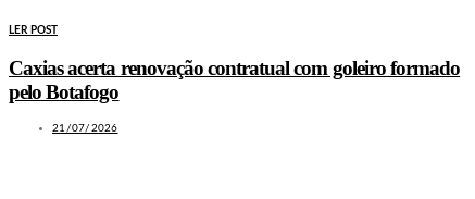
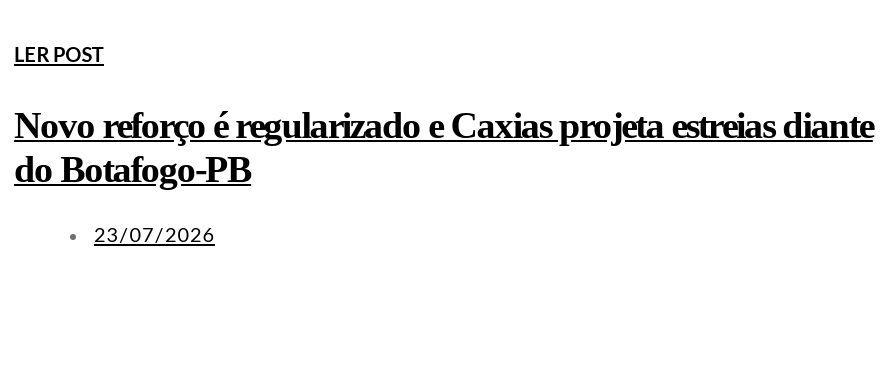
[9,56,460,103] Caxias acerta renovação contratual com goleiro formado | pelo Botafogo -> [14,104,873,190] Novo reforço é regularizado e Caxias projeta estreias diante | do Botafogo-PB
[52,123,118,134] 21/07/2026 -> [94,226,215,246] 23/07/2026

